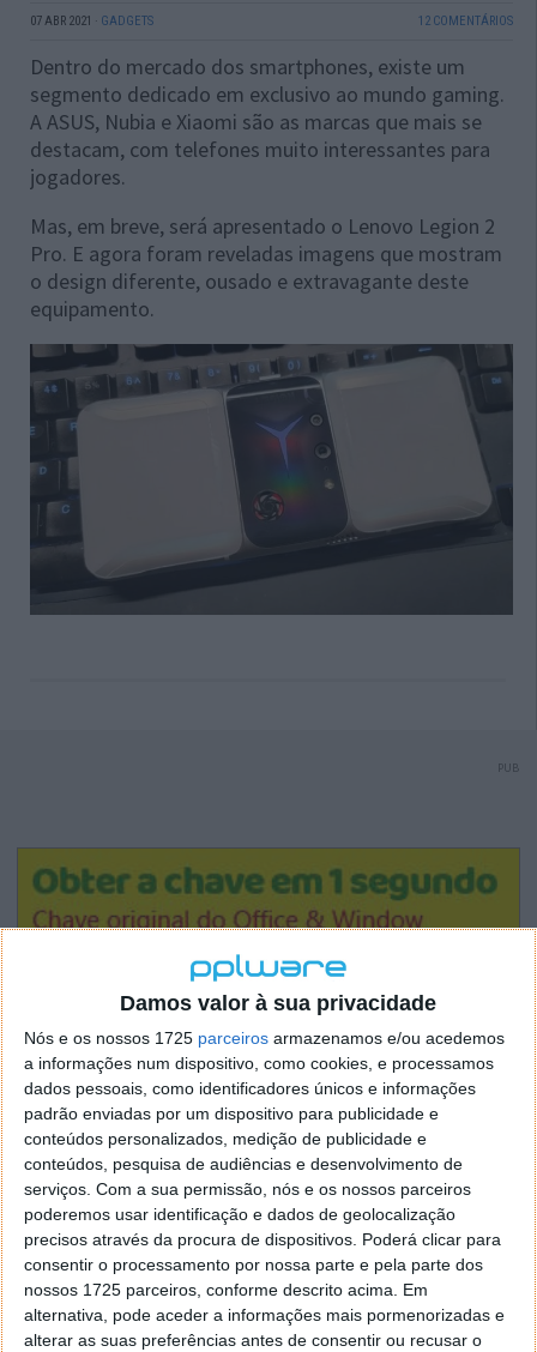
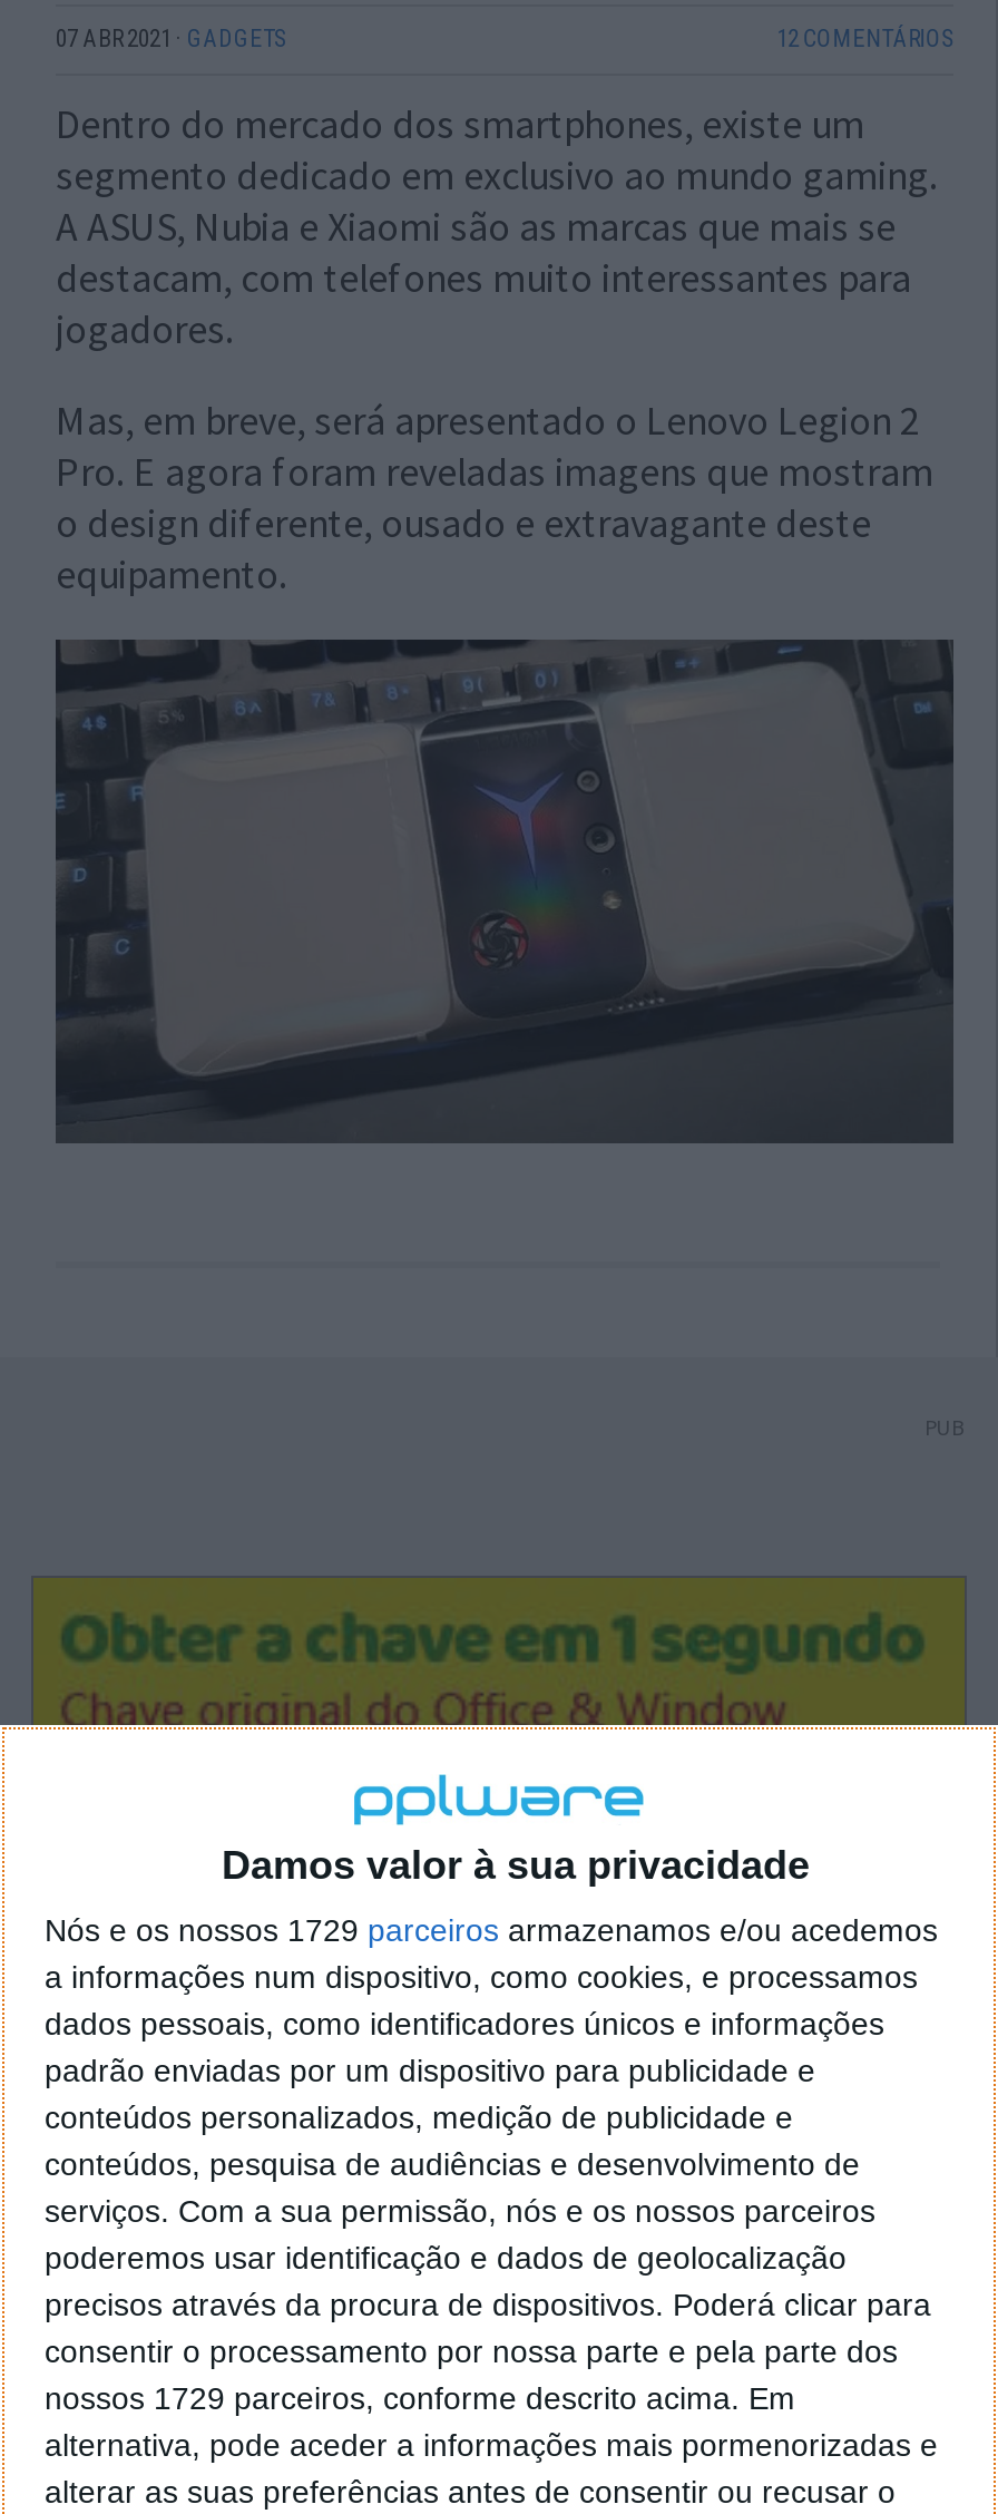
[24,1028,505,1047] Nós e os nossos 1725 parceiros armazenamos e/ou acedemos -> [45,1911,938,1947] Nós e os nossos 1729 parceiros armazenamos e/ou acedemos
[24,1279,428,1299] nossos 1725 parceiros, conforme descrito acima. Em -> [45,2379,795,2415] nossos 1729 parceiros, conforme descrito acima. Em

